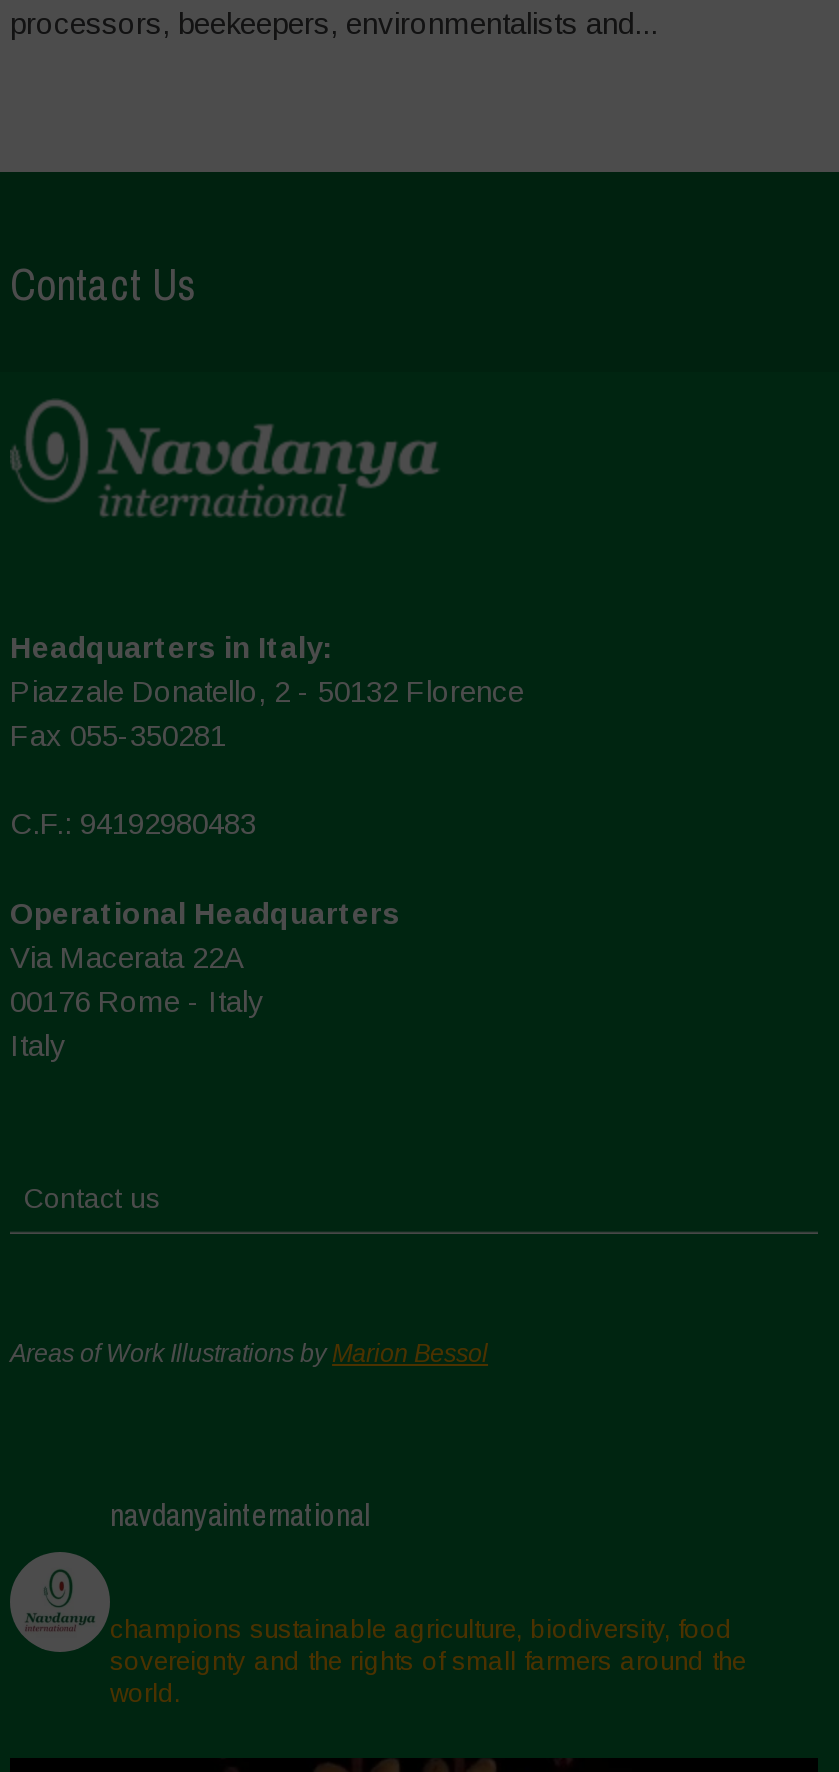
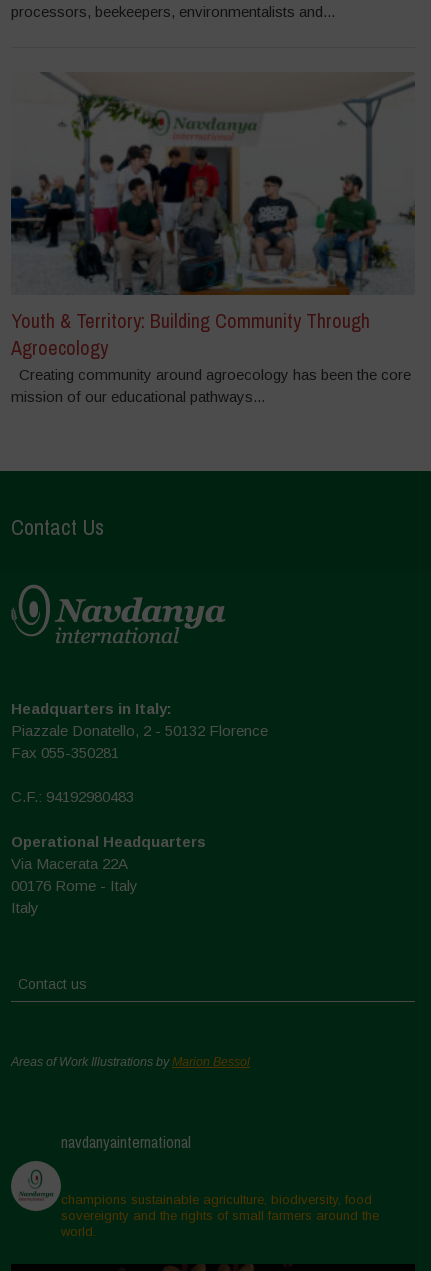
none -> [10,72,416,405] [image] | Youth & Territory: Building Community Through | Agroecology | Creating community around agroecology has been the core | mission of our educational pathways...

